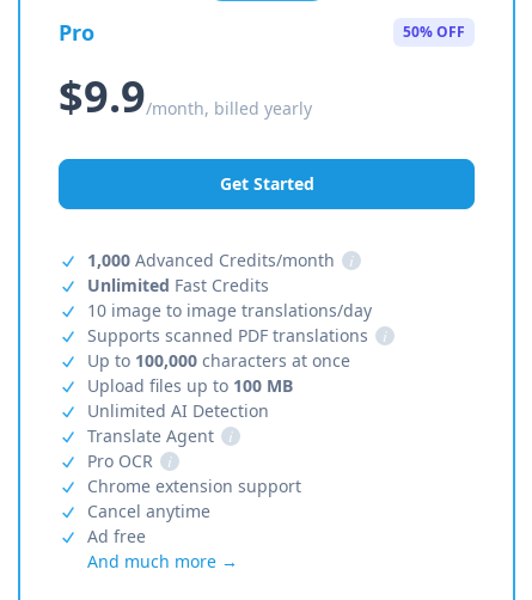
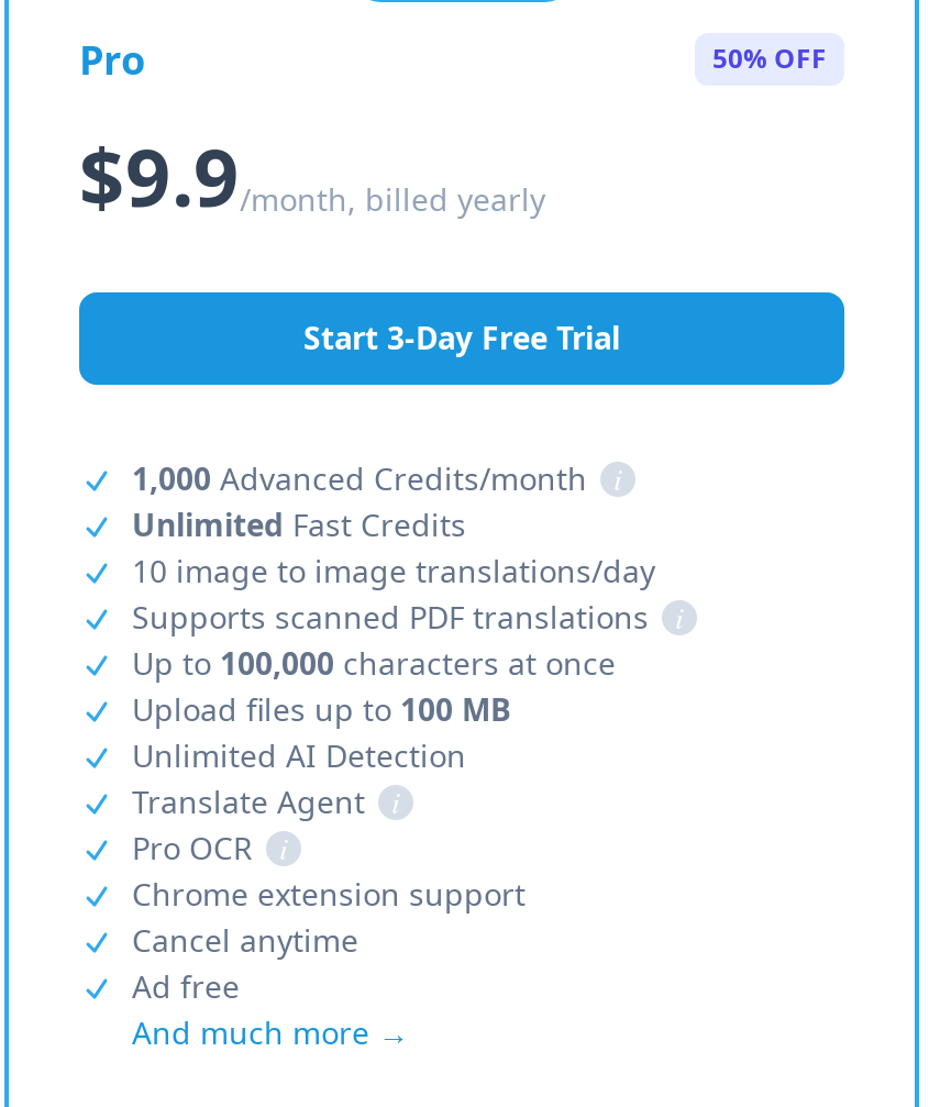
[219,172,314,195] Get Started -> [303,317,620,358] Start 3-Day Free Trial

